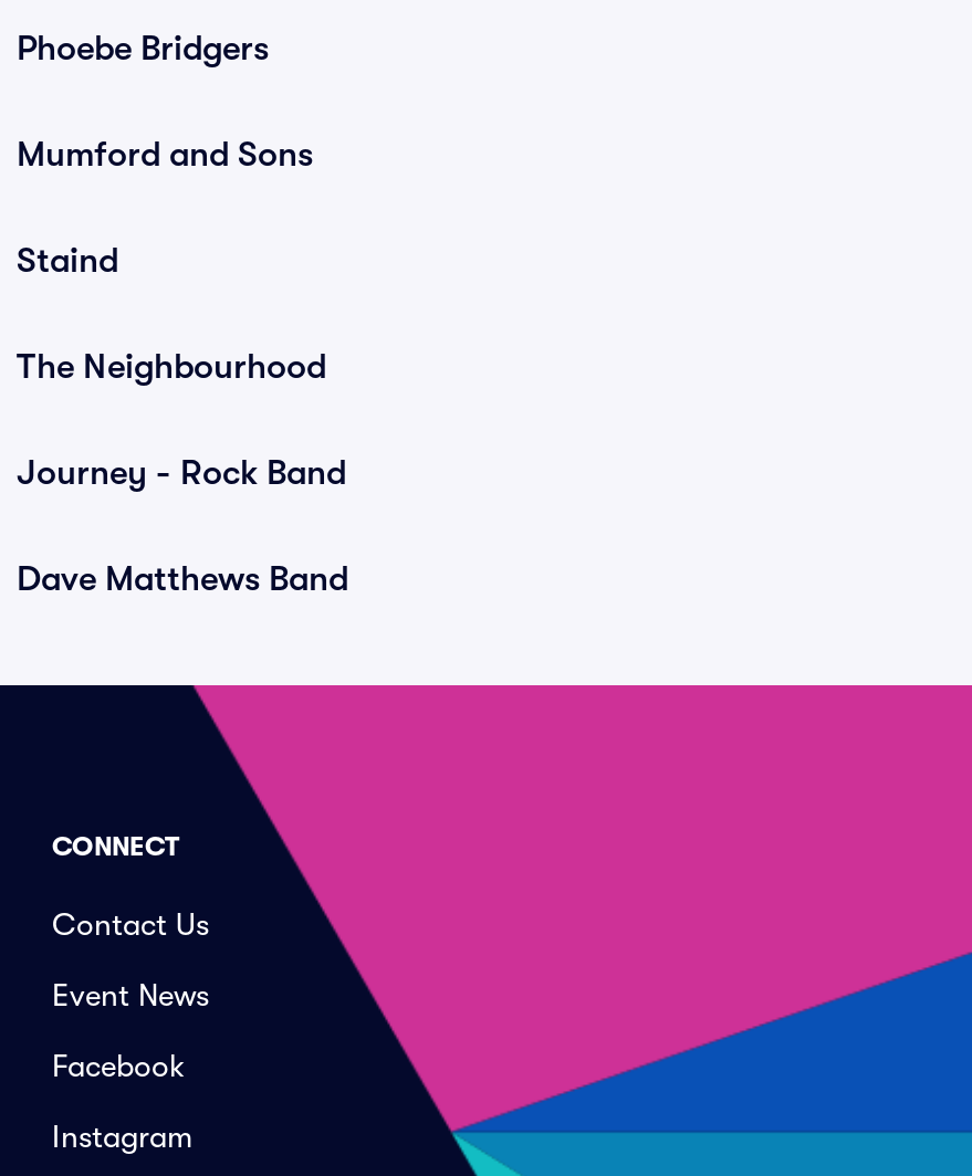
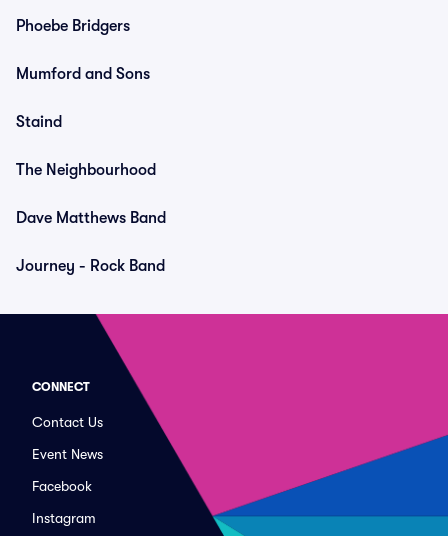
moved [17,453,346,493] -> [16,257,165,275]: Journey - Rock Band
moved [17,559,348,599] -> [16,209,166,227]: Dave Matthews Band

